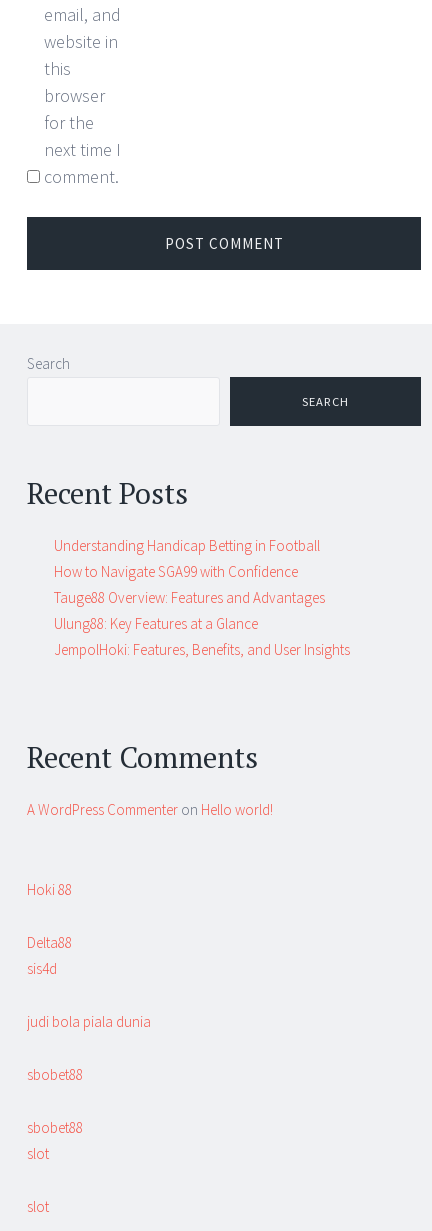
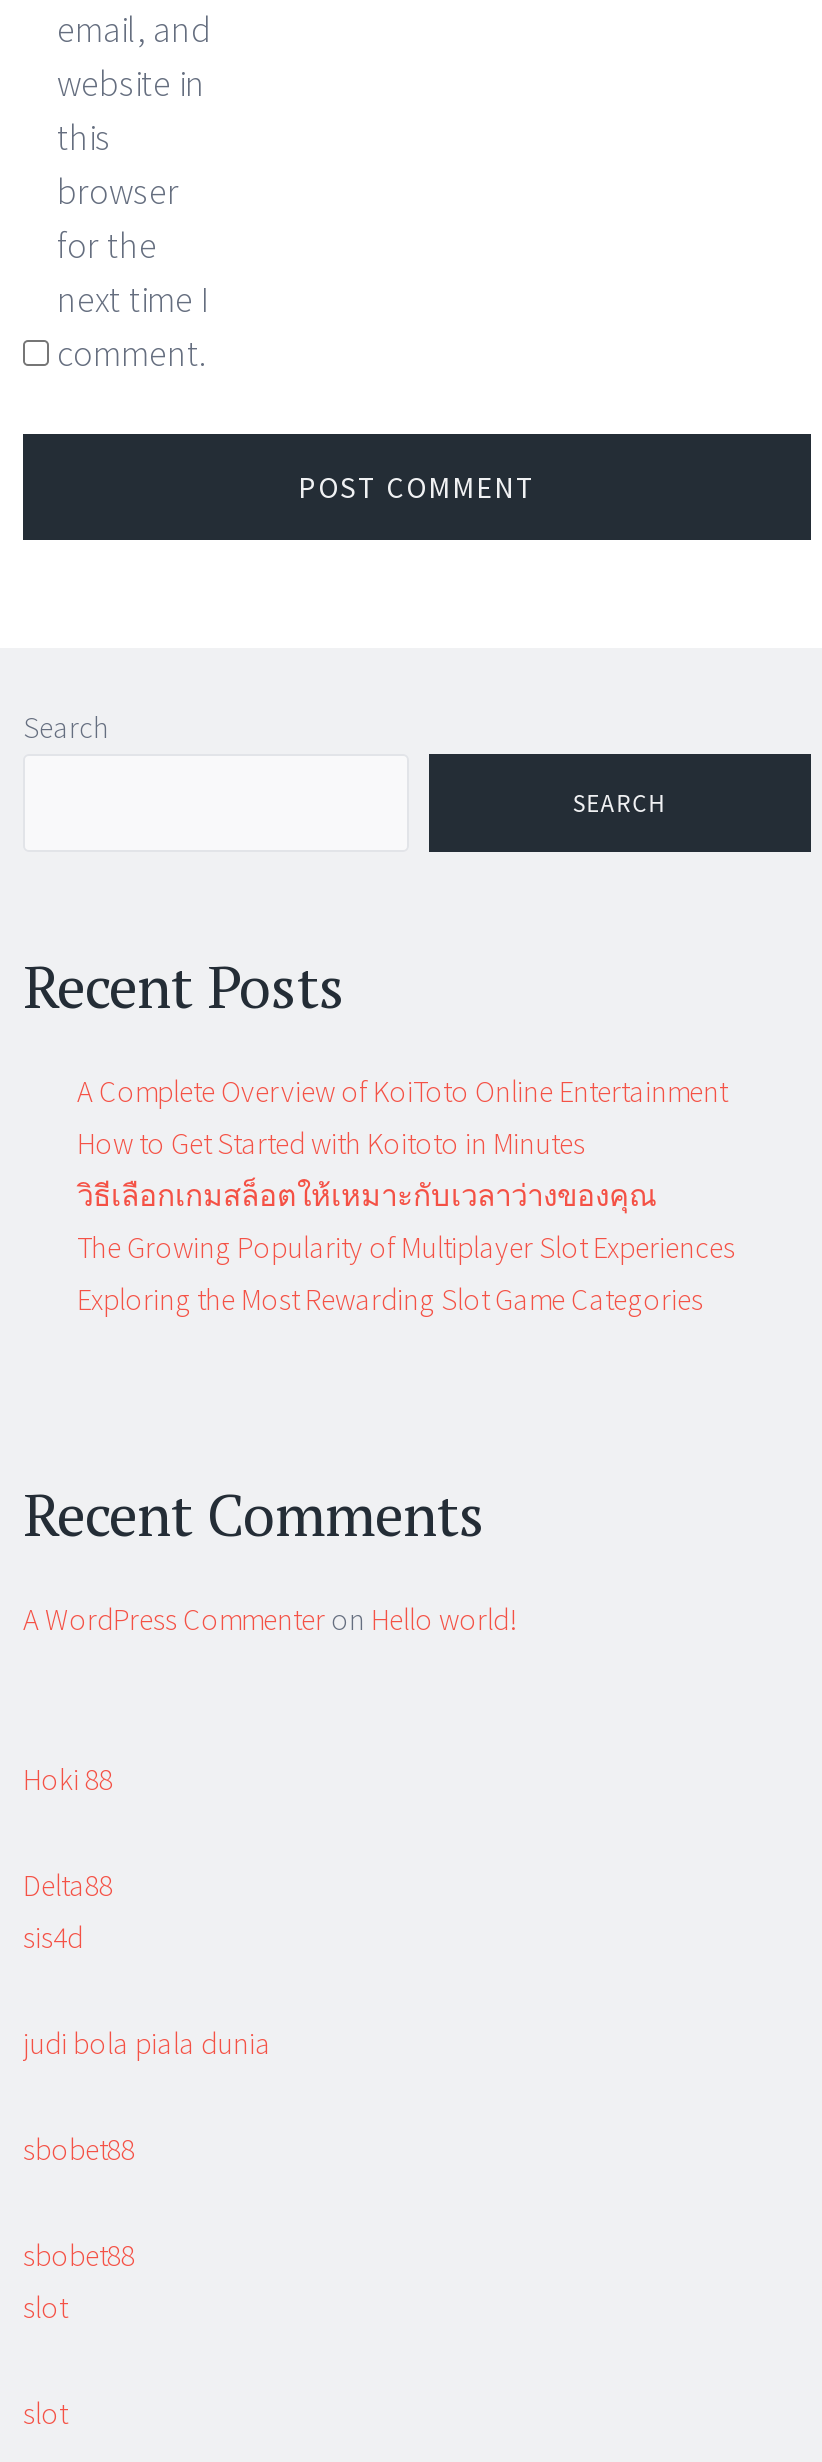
[54,536,350,659] Understanding Handicap Betting in Football | How to Navigate SGA99 with Confidence | Tauge88 Overview: Features and Advantages | Ulung88: Key Features at a Glance | JempolHoki: Features, Benefits, and User Insights -> [77,1072,735,1318] A Complete Overview of KoiToto Online Entertainment | How to Get Started with Koitoto in Minutes | วิธีเลือกเกมสล็อตให้เหมาะกับเวลาว่างของคุณ | The Growing Popularity of Multiplayer Slot Experiences | Exploring the Most Rewarding Slot Game Categories

